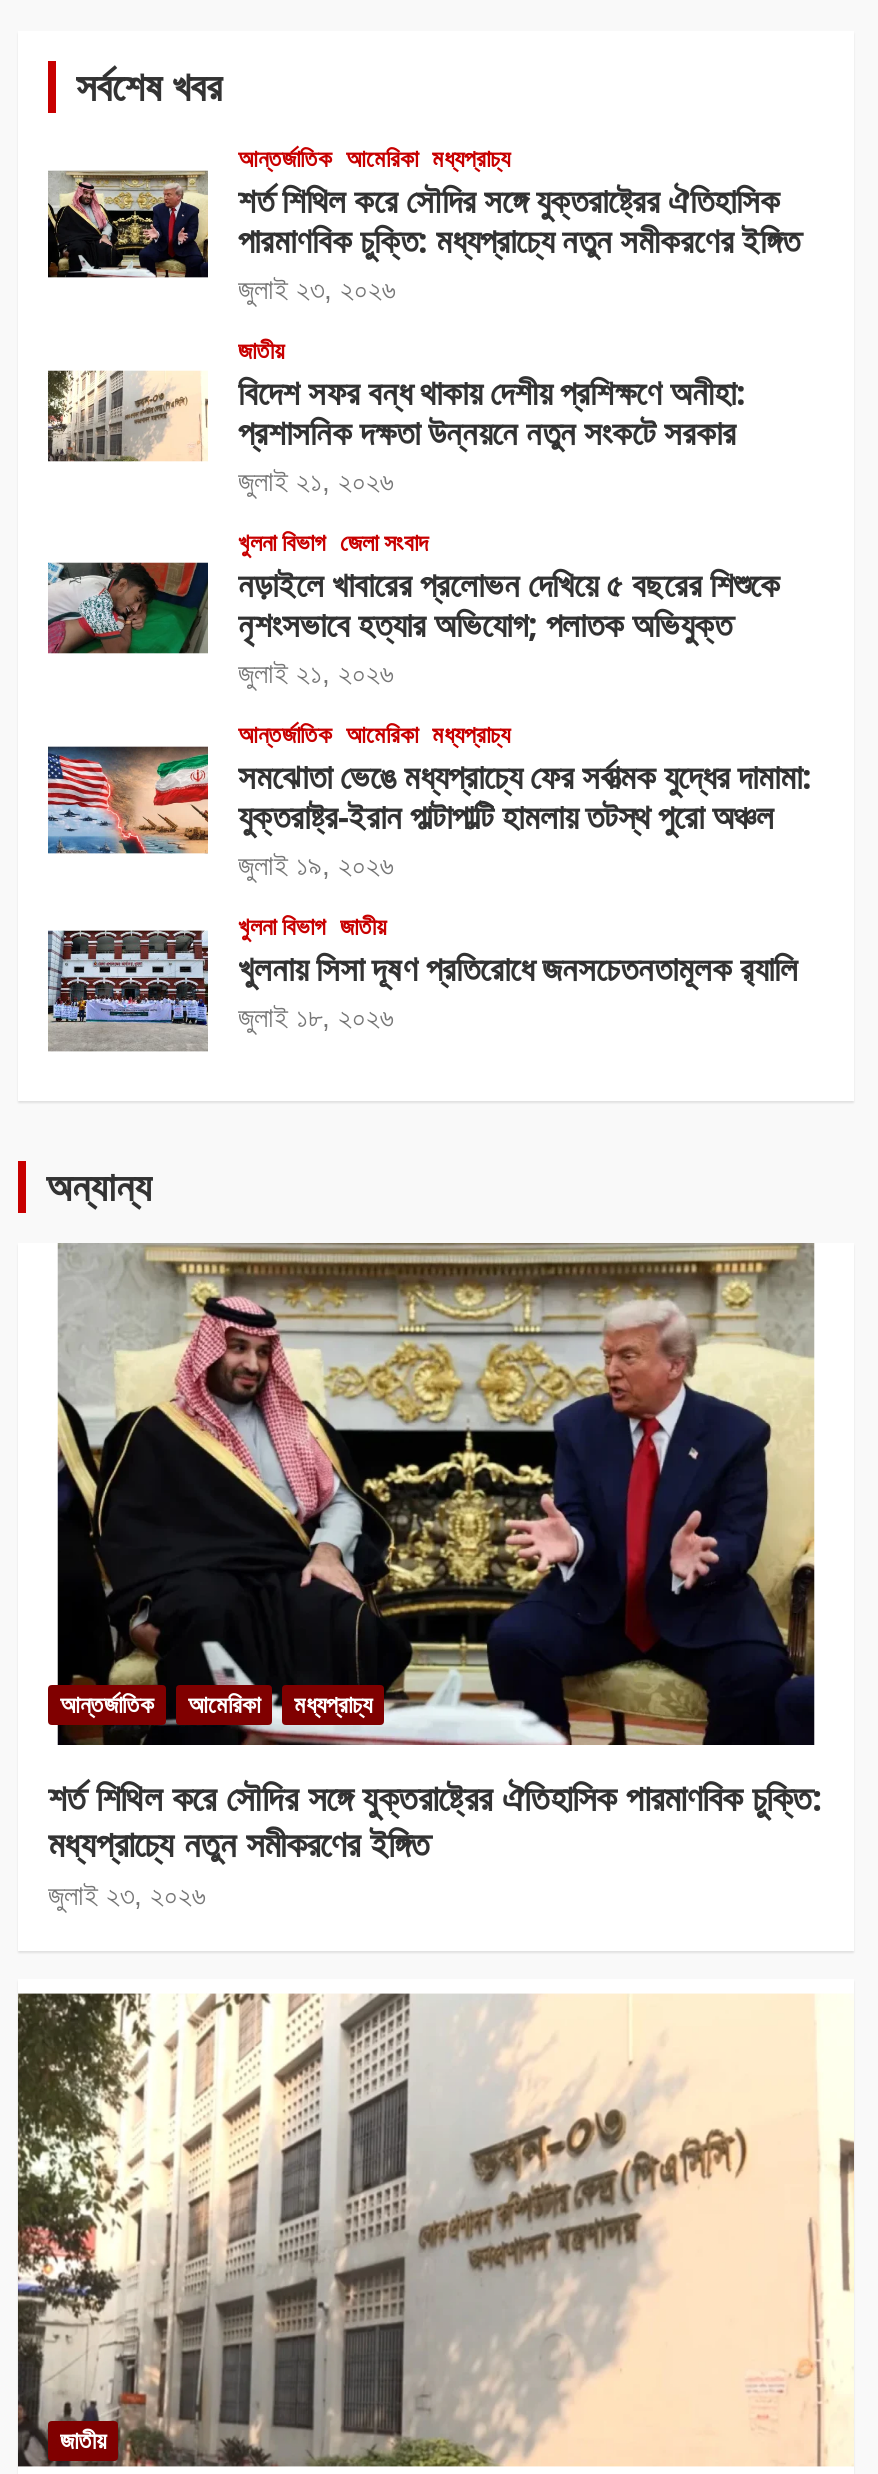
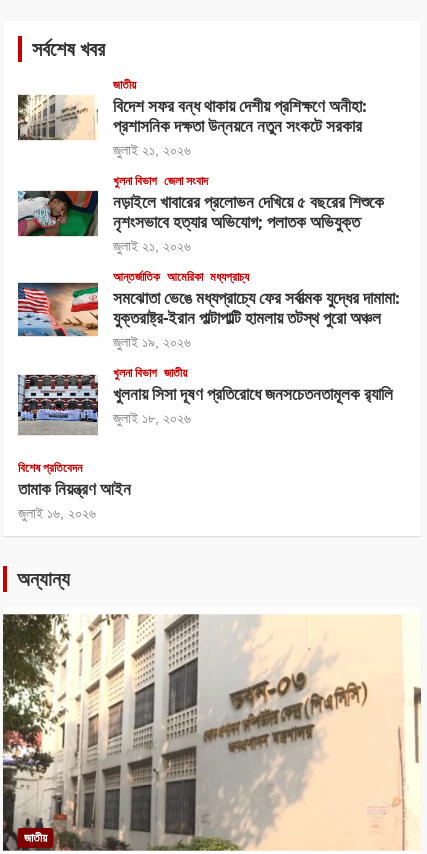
[46,146,800,306] [image] | আন্তর্জাতিক আমেরিকা মধ্যপ্রাচ্য | শর্ত শিথিল করে সৌদির সঙ্গে যুক্তরাষ্ট্রের ঐতিহাসিক | পারমাণবিক চুক্তি: মধ্যপ্রাচ্যে নতুন সমীকরণের ইঙ্গিত | জুলাই ২৩, ২০২৬ -> none
none -> [18,461,131,521] বিশেষ প্রতিবেদন | তামাক নিয়ন্ত্রণ আইন | জুলাই ১৬, ২০২৬
[48,1241,822,1911] [image] | আন্তর্জাতিক | আমেরিকা | মধ্যপ্রাচ্য | শর্ত শিথিল করে সৌদির সঙ্গে যুক্তরাষ্ট্রের ঐতিহাসিক পারমাণবিক চুক্তি: | মধ্যপ্রাচ্যে নতুন সমীকরণের ইঙ্গিত | জুলাই ২৩, ২০২৬ -> none

